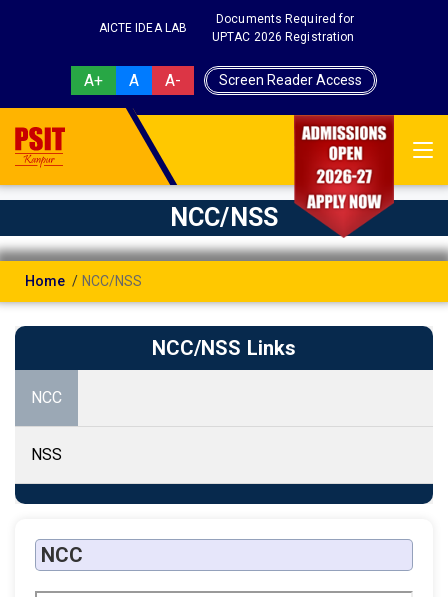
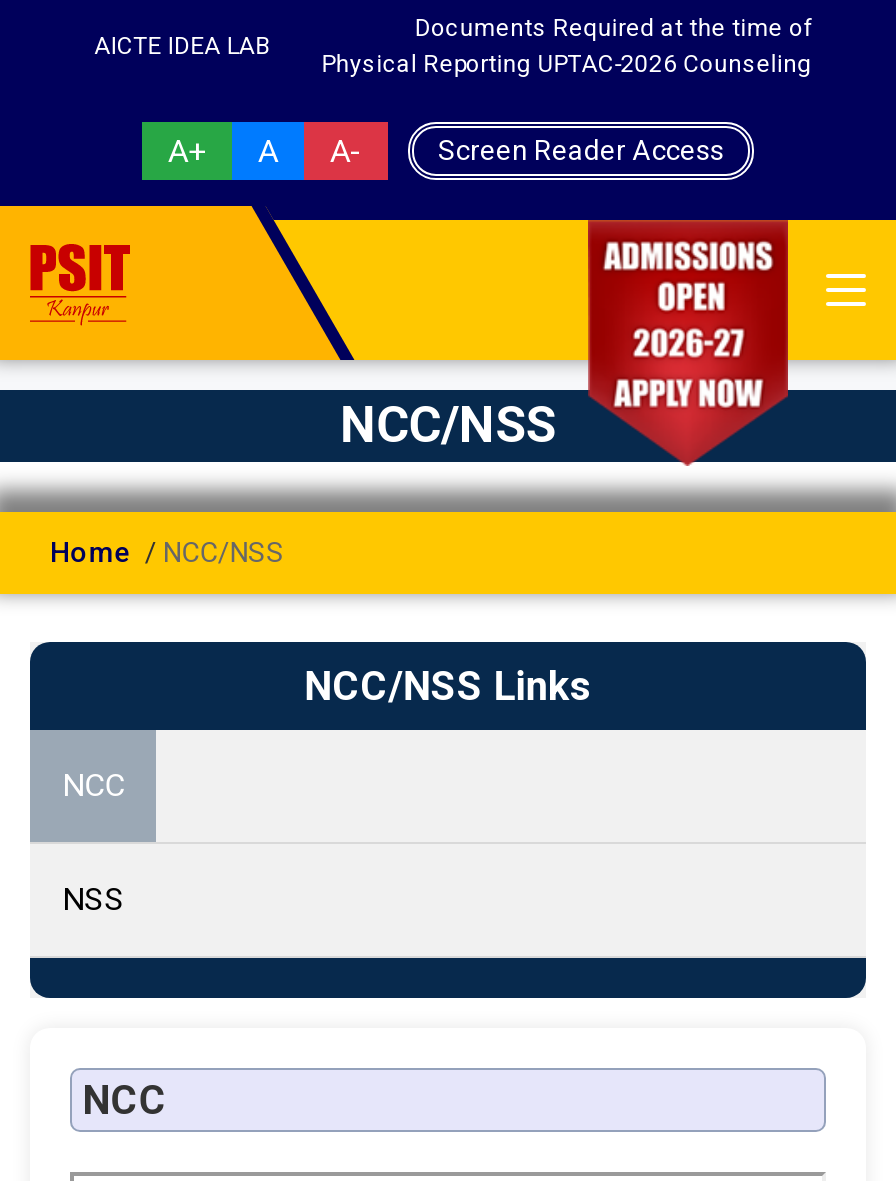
[212,12,354,44] Documents Required for | UPTAC 2026 Registration -> [321,14,811,78] Documents Required at the time of | Physical Reporting UPTAC-2026 Counseling

